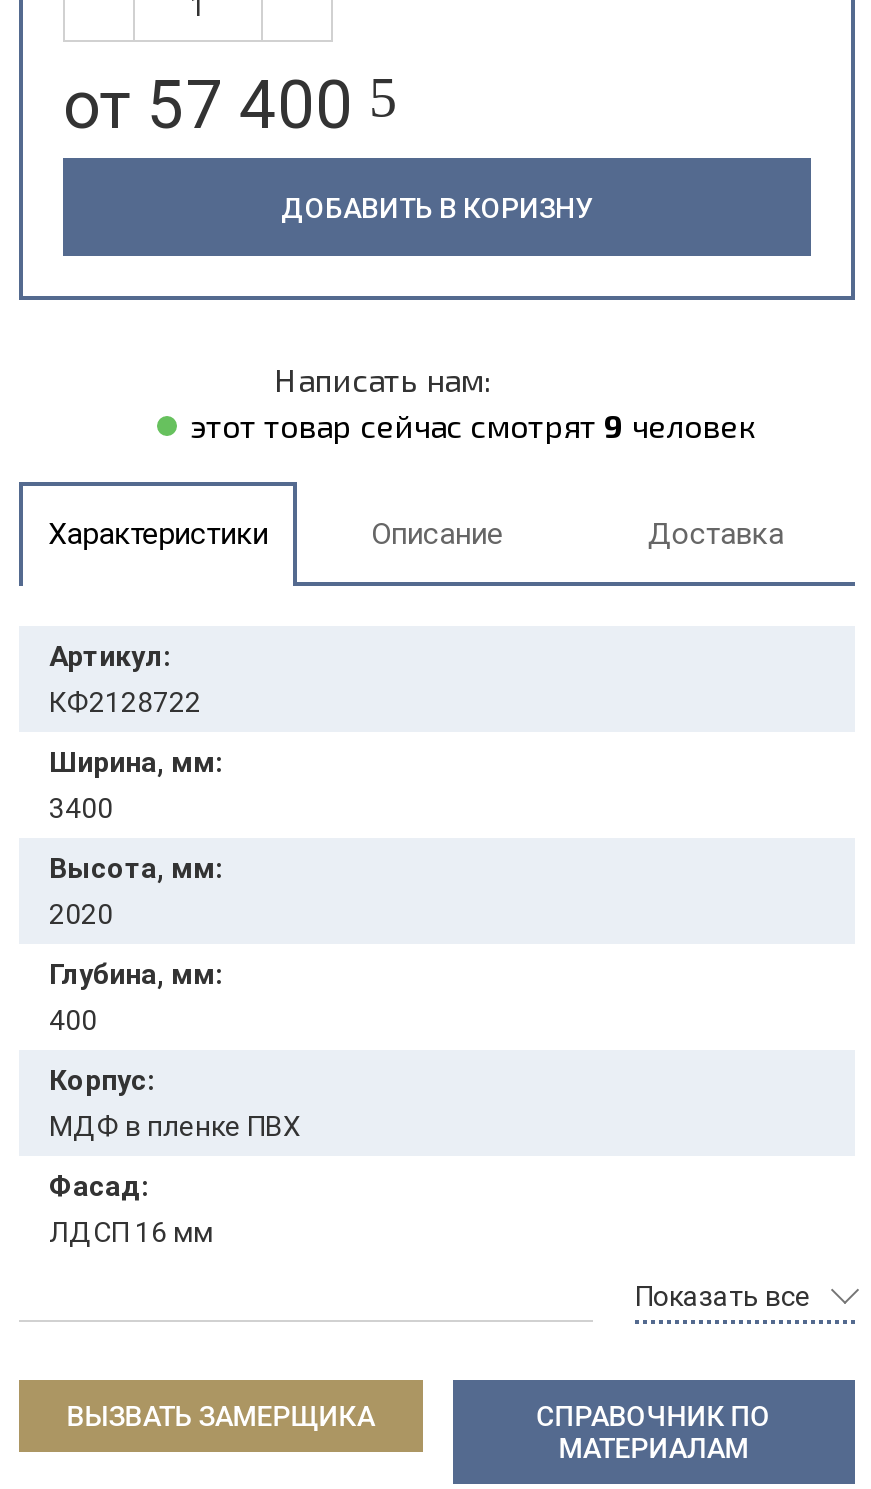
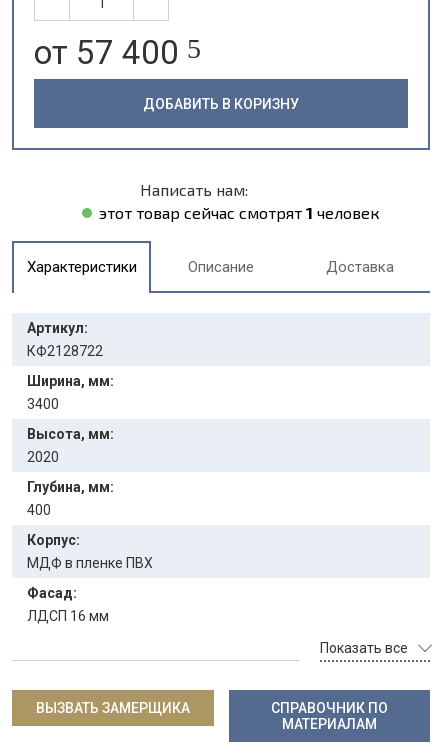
[190,406,758,444] этот товар сейчас смотрят 9 человек -> [99,203,380,222] этот товар сейчас смотрят 1 человек

